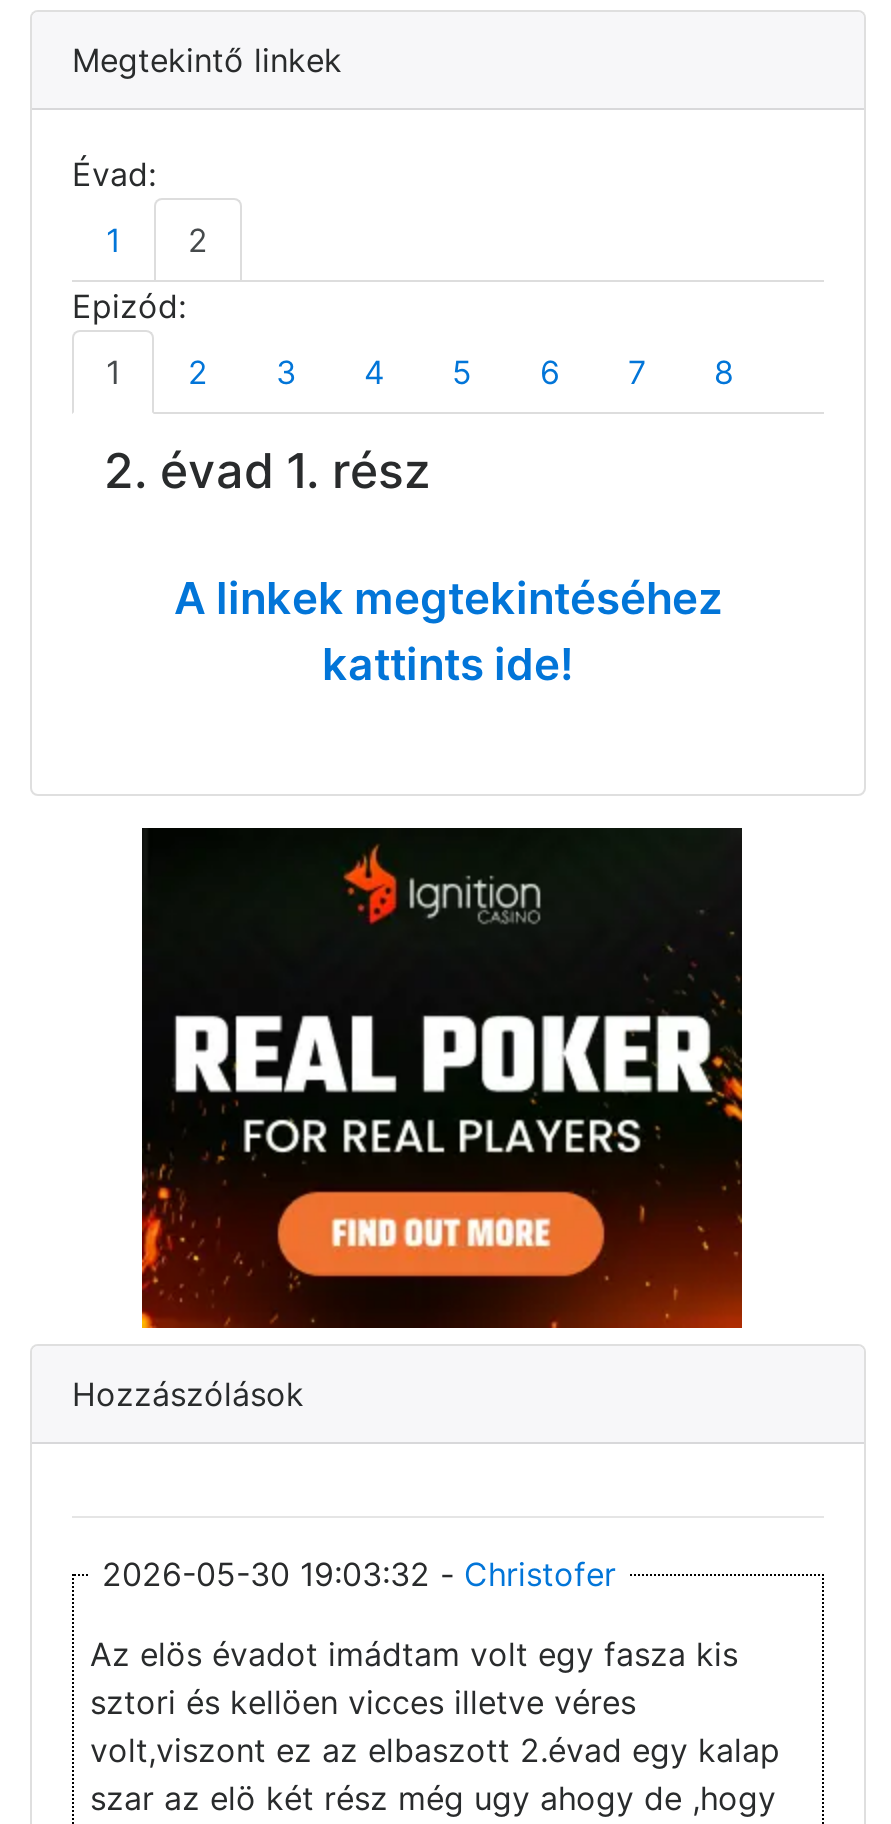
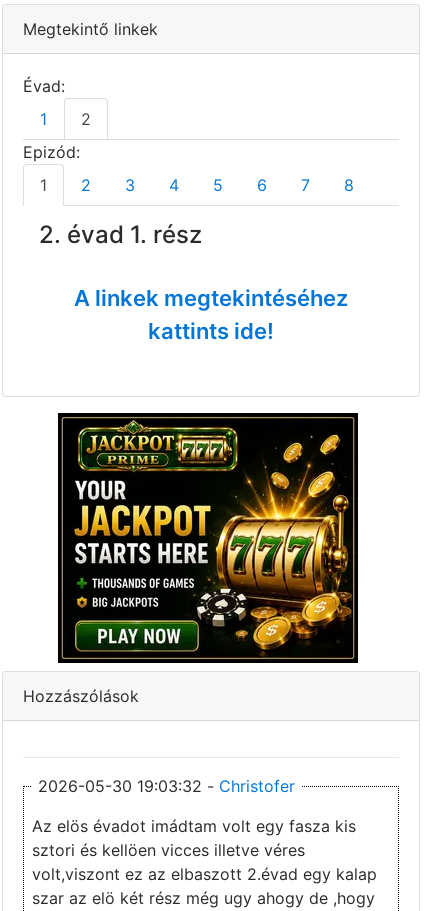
[140,836,744,1330] [image] -> [57,416,359,664] [image]

